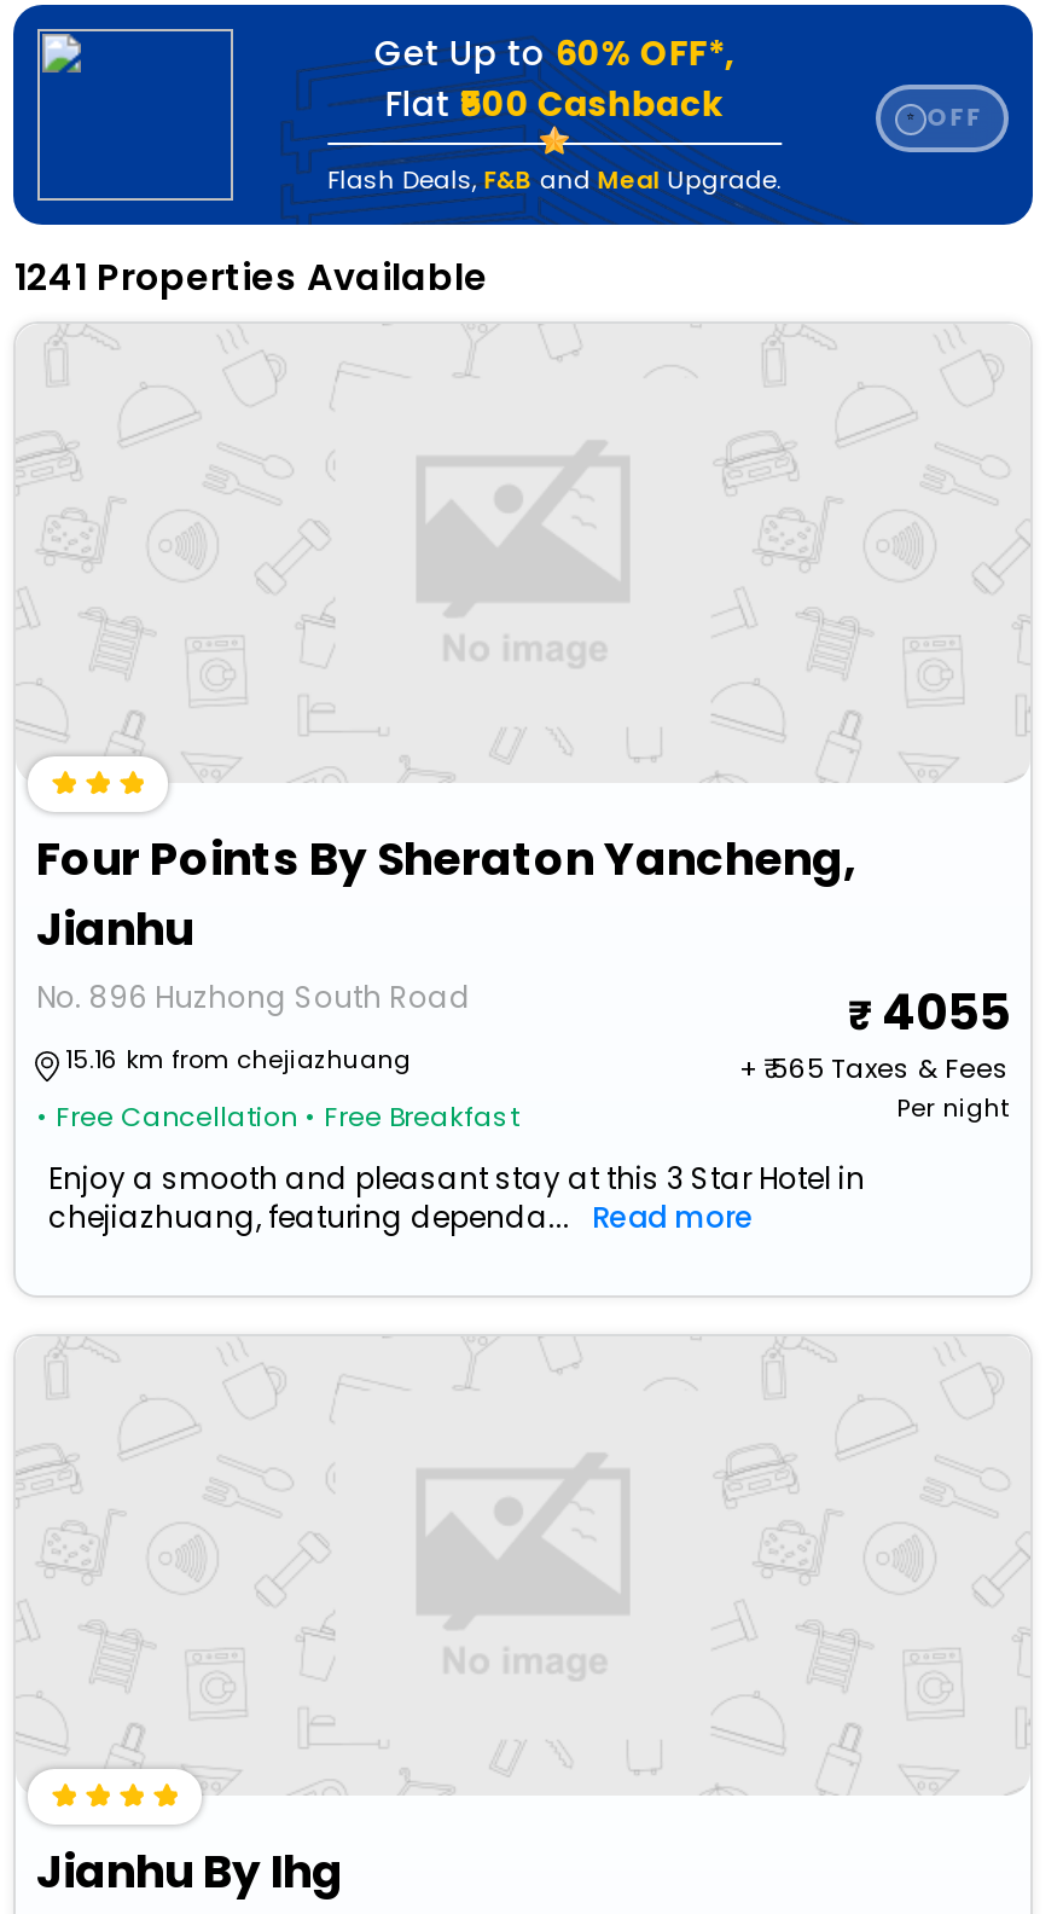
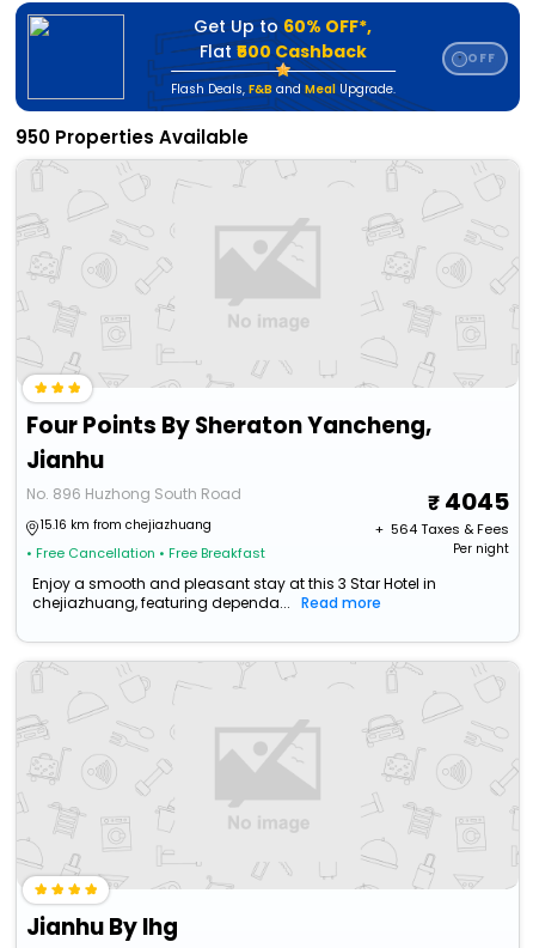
[14,252,488,303] 1241 Properties Available -> [16,125,249,150] 950 Properties Available
[882,980,1010,1047] 4055 -> [444,485,509,519] 4045
[739,1050,1010,1088] + ₹565 Taxes & Fees -> [375,520,509,539] + ₹564 Taxes & Fees

